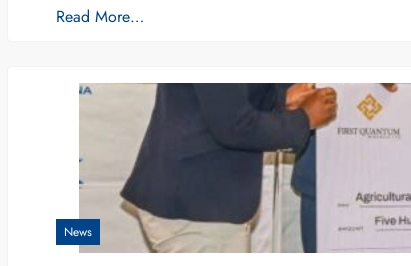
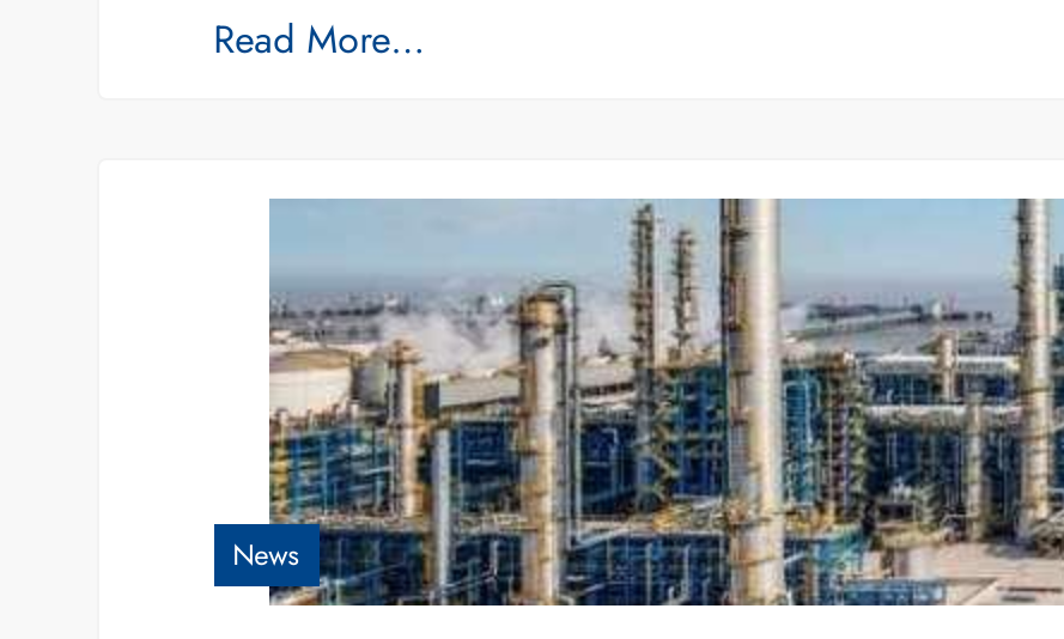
[79,82,408,253] [image] -> [269,199,1057,608] [image]

